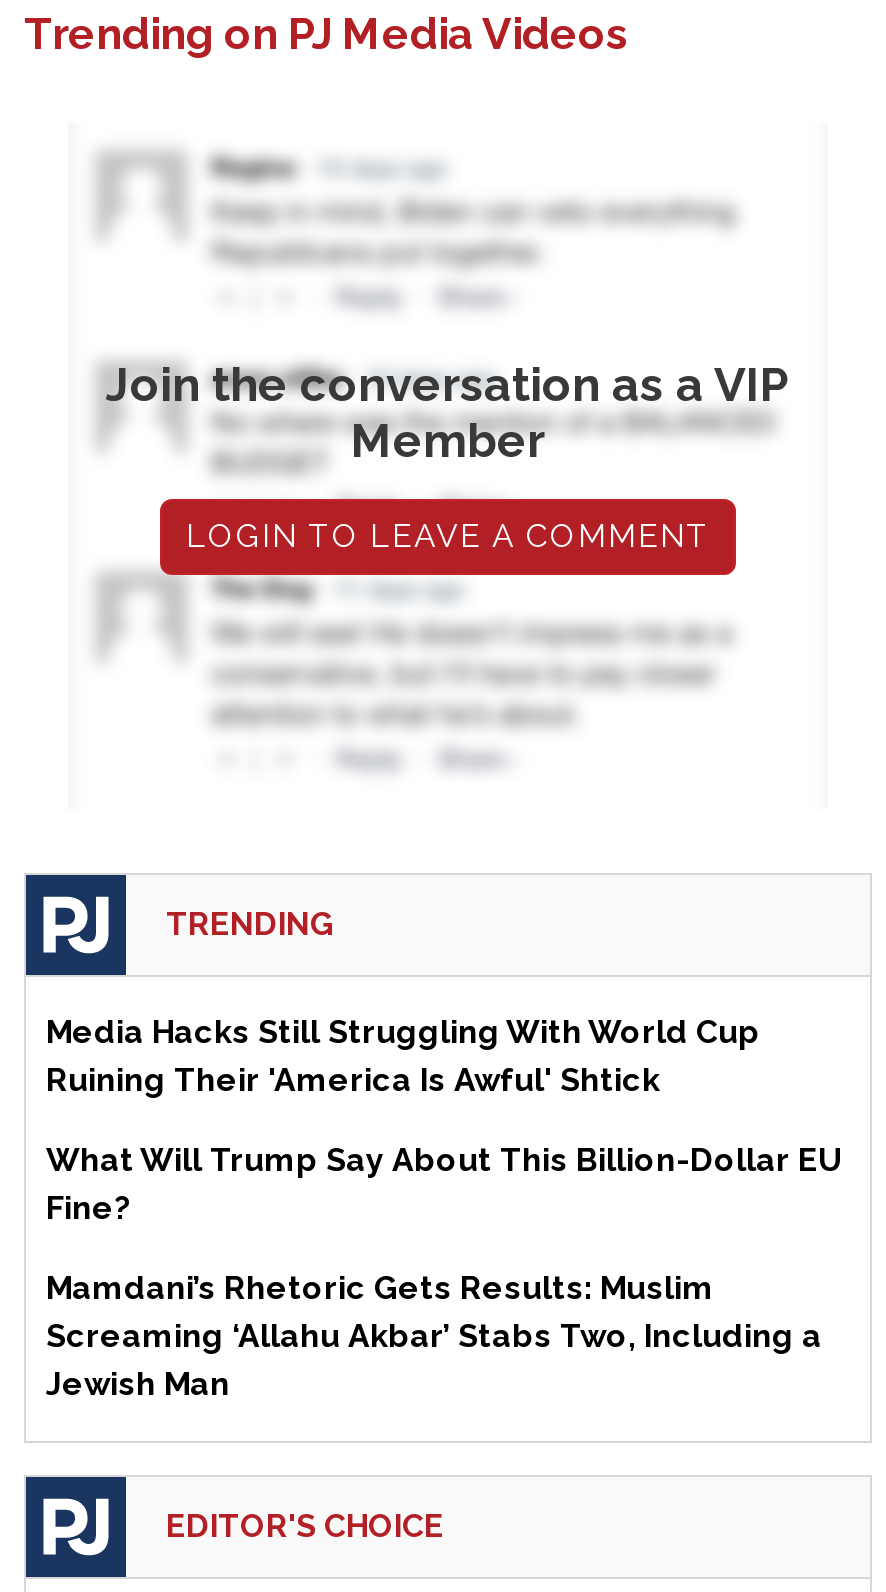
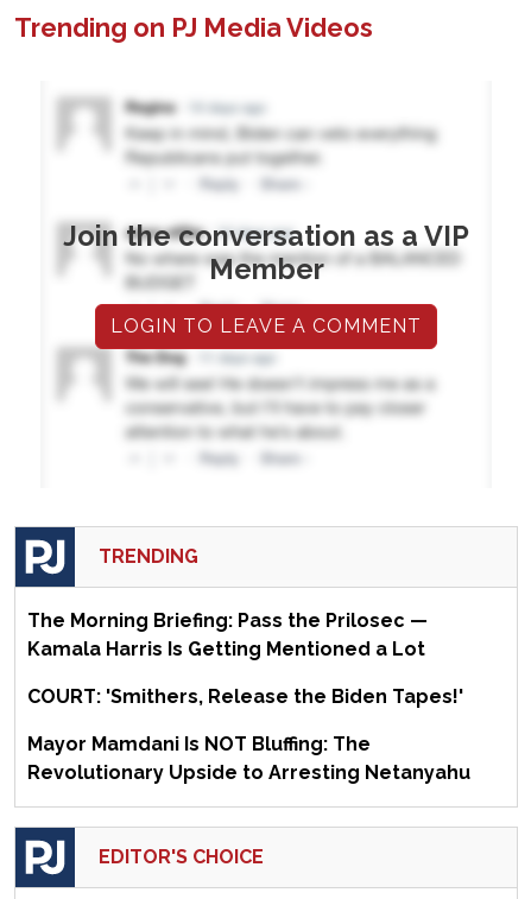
[46,1013,760,1099] Media Hacks Still Struggling With World Cup | Ruining Their 'America Is Awful' Shtick -> [27,609,428,660] The Morning Briefing: Pass the Prilosec — | Kamala Harris Is Getting Mentioned a Lot
[46,1141,842,1227] What Will Trump Say About This Billion-Dollar EU | Fine? -> [27,685,463,708] COURT: 'Smithers, Release the Biden Tapes!'
[46,1269,822,1403] Mamdani’s Rhetoric Gets Results: Muslim | Screaming ‘Allahu Akbar’ Stabs Two, Including a | Jewish Man -> [27,733,470,784] Mayor Mamdani Is NOT Bluffing: The | Revolutionary Upside to Arresting Netanyahu

